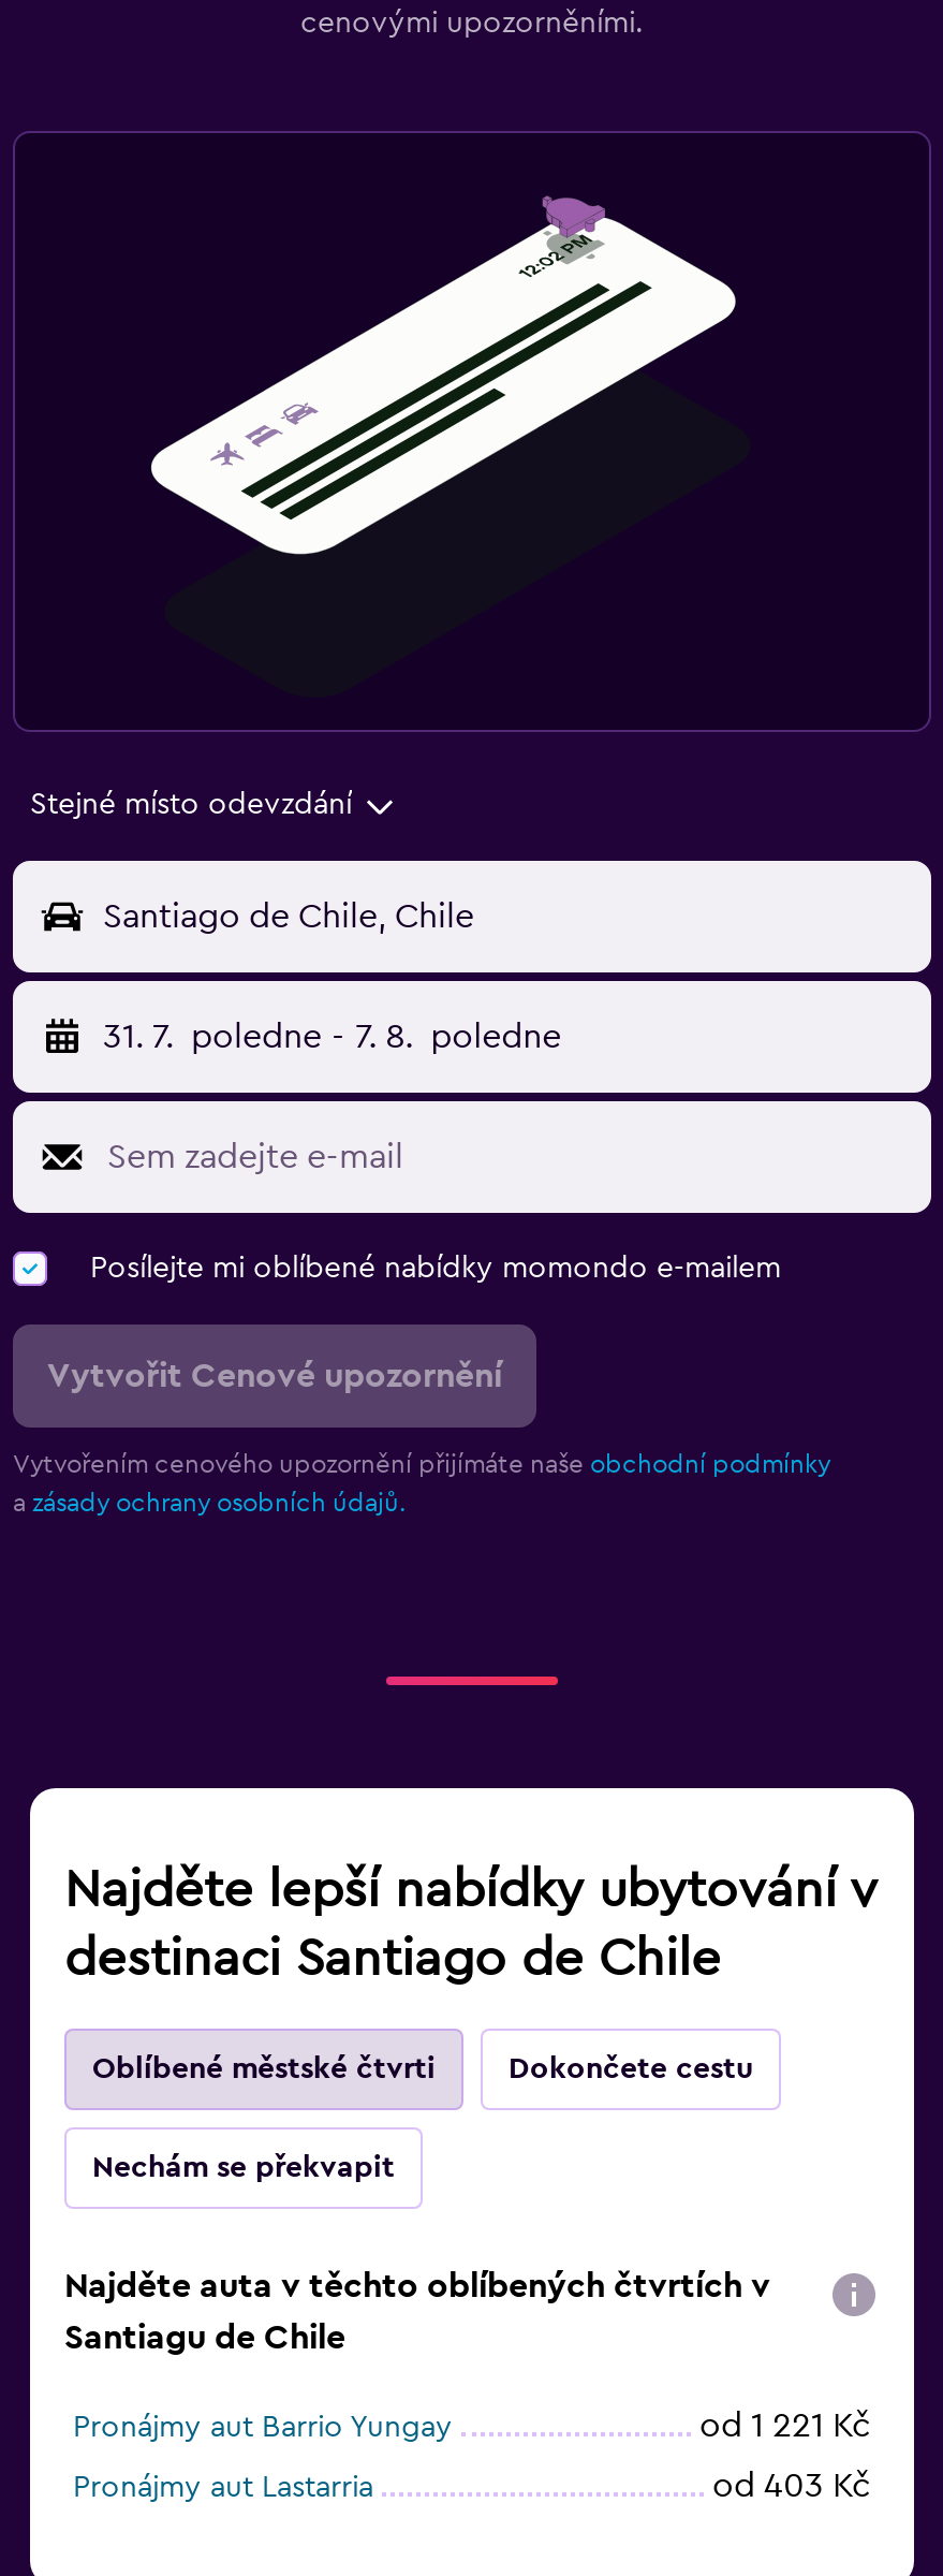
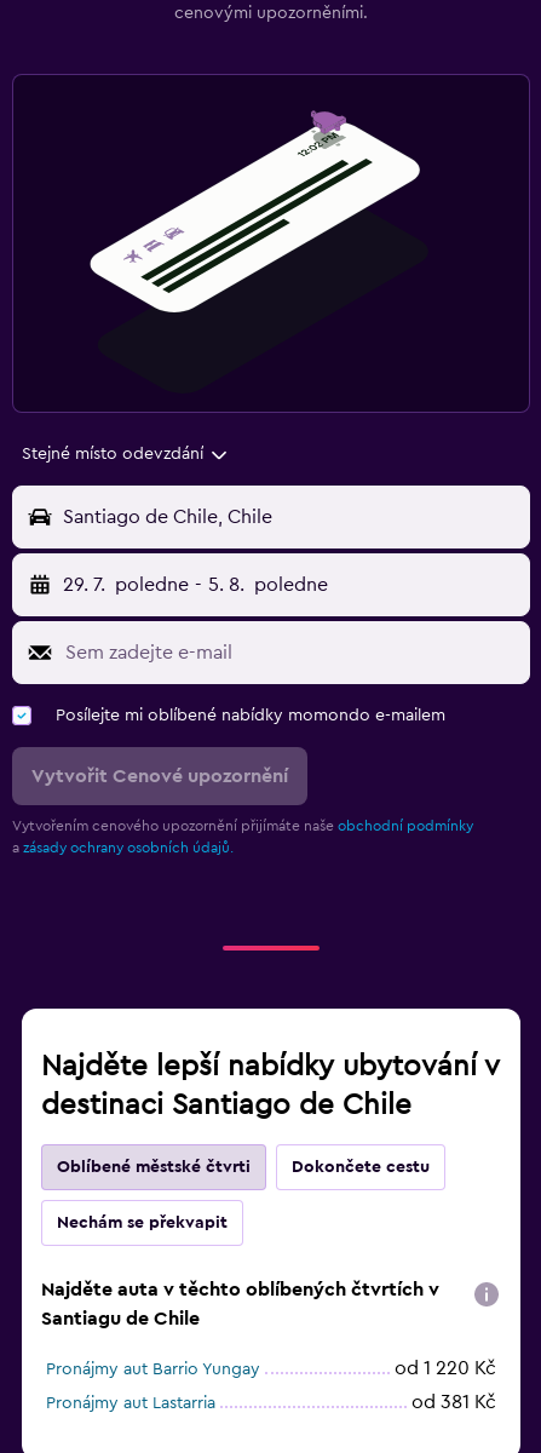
[103,1021,561,1055] 31. 7. poledne - 7. 8. poledne -> [63,576,328,595] 29. 7. poledne - 5. 8. poledne
[699,2409,871,2444] od 1 221 Kč -> [395,1359,496,1378] od 1 220 Kč
[712,2470,871,2504] od 403 Kč -> [411,1393,496,1412] od 381 Kč

